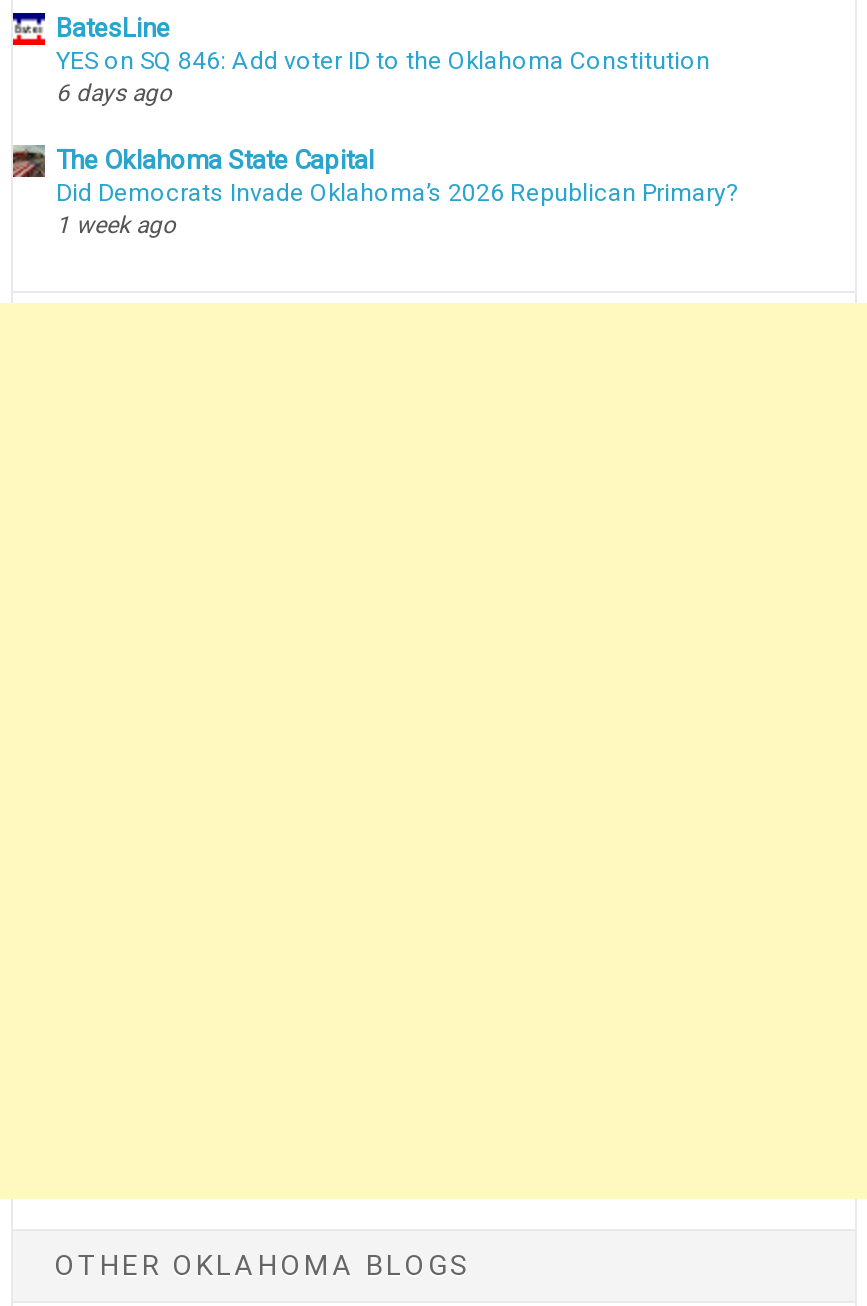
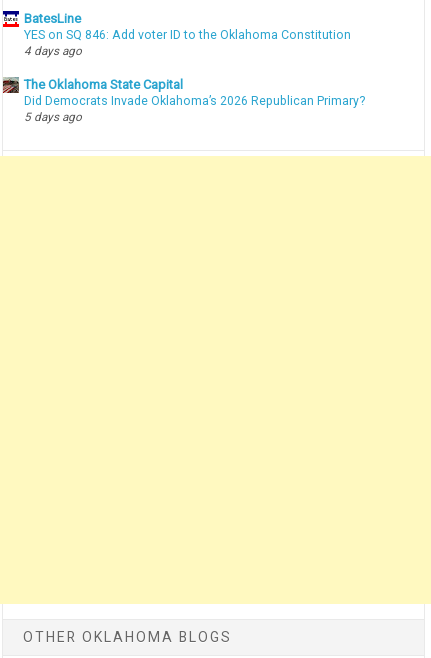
[56,79,172,107] 6 days ago -> [24,44,82,58] 4 days ago
[56,210,176,238] 1 week ago -> [24,110,82,124] 5 days ago

